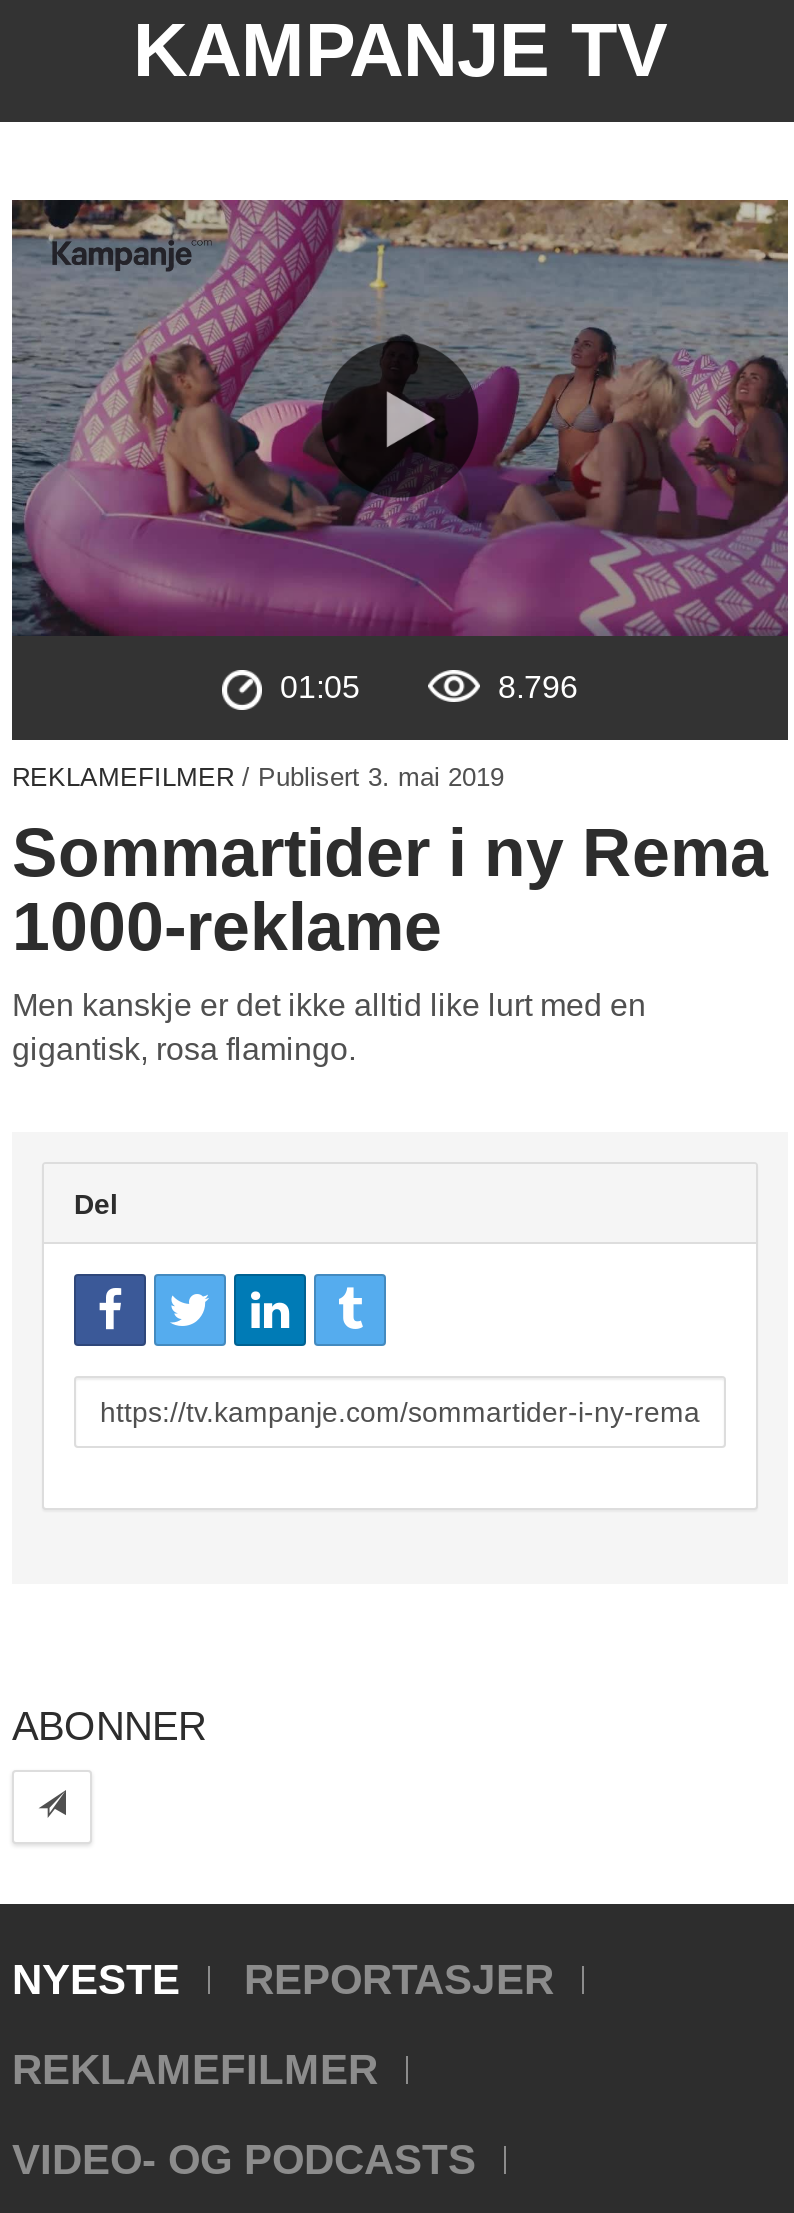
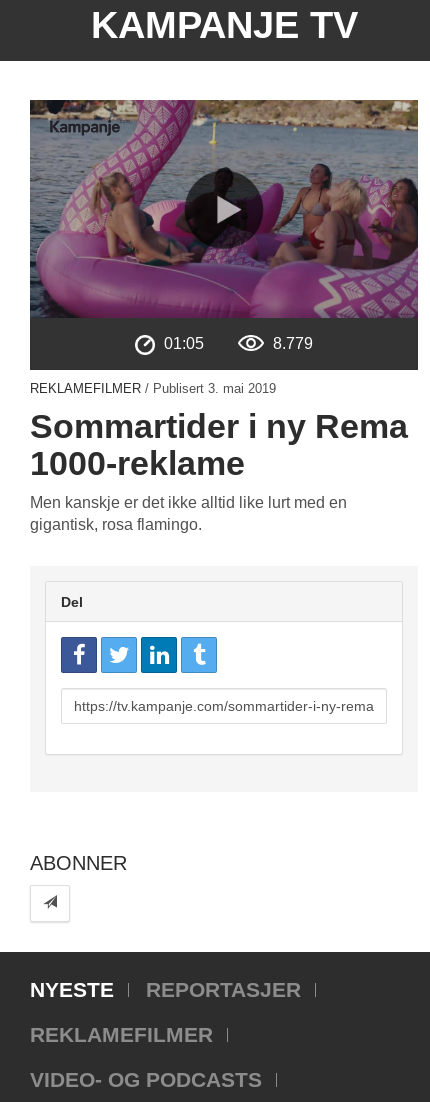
[490,670,578,704] 8.796 -> [269,335,313,352] 8.779

